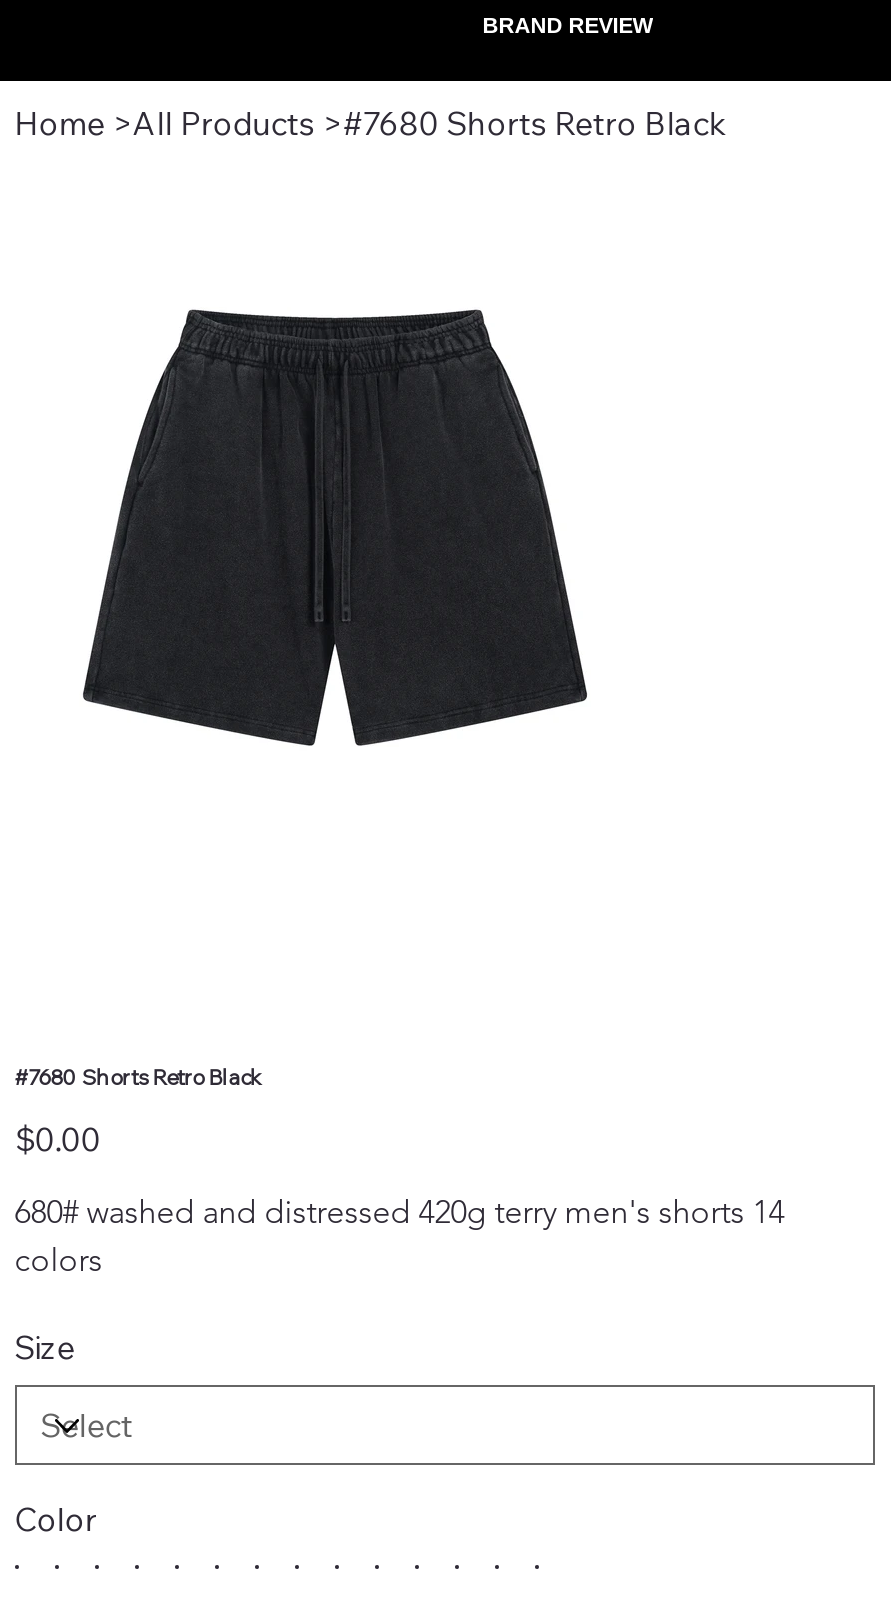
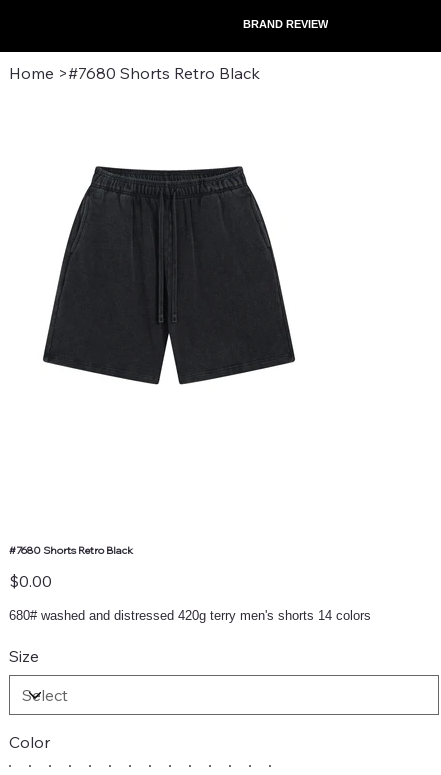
[15,103,727,143] Home >All Products >#7680 Shorts Retro Black -> [9,63,260,83] Home >#7680 Shorts Retro Black

